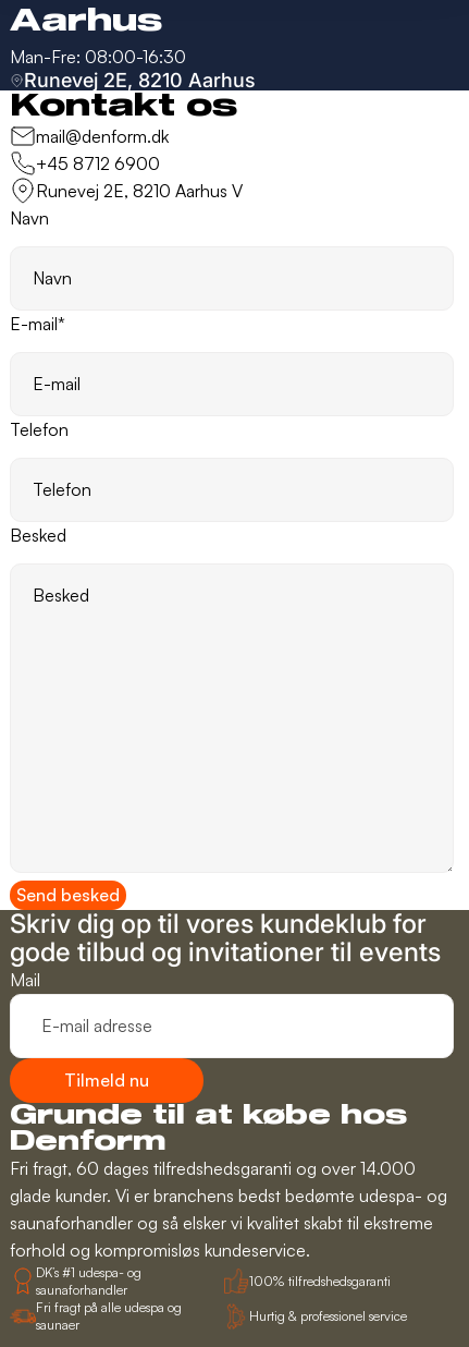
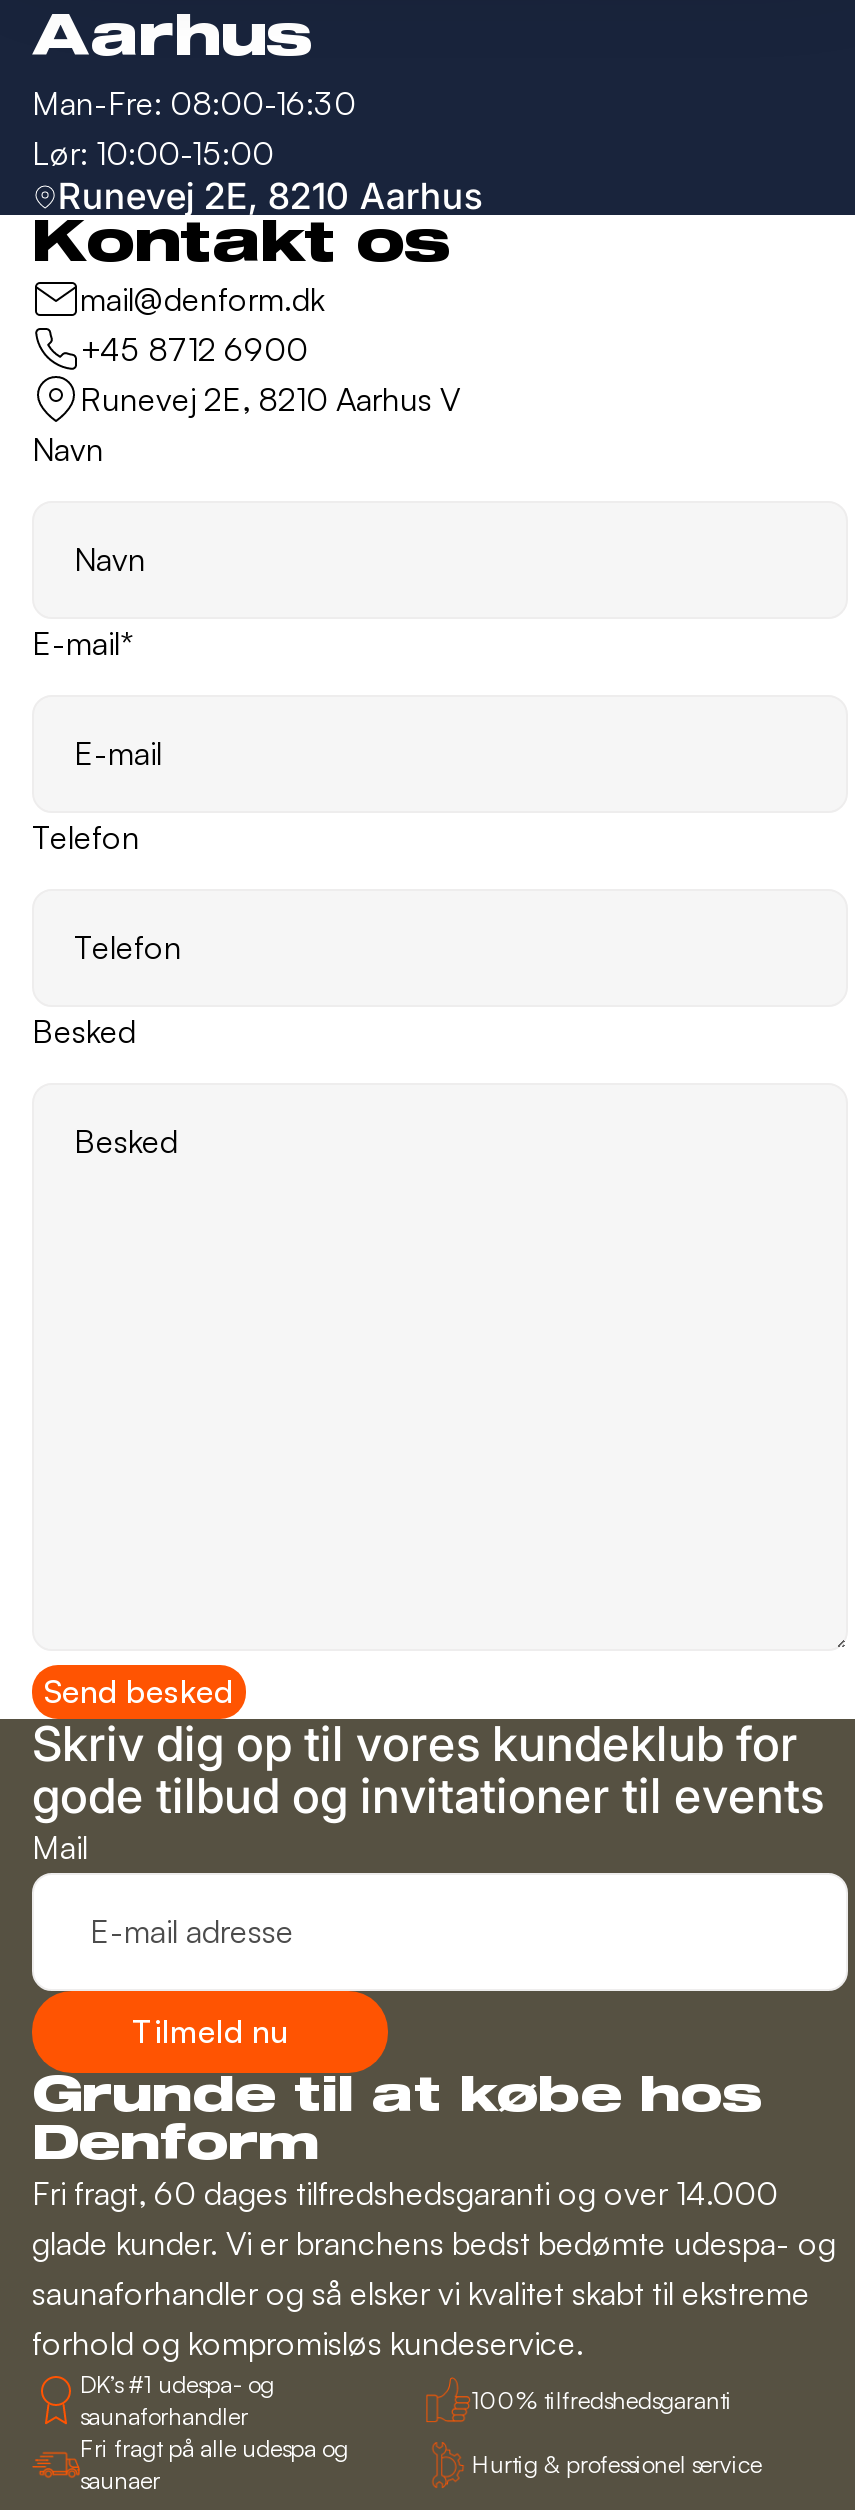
none -> [32,133,274,173] Lør: 10:00-15:00

